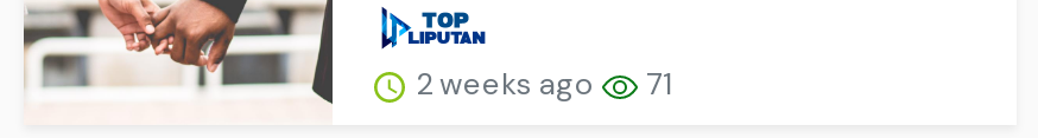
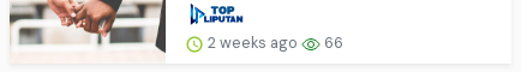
[409,63,672,103] 2 weeks ago 71 -> [204,32,343,53] 2 weeks ago 66

